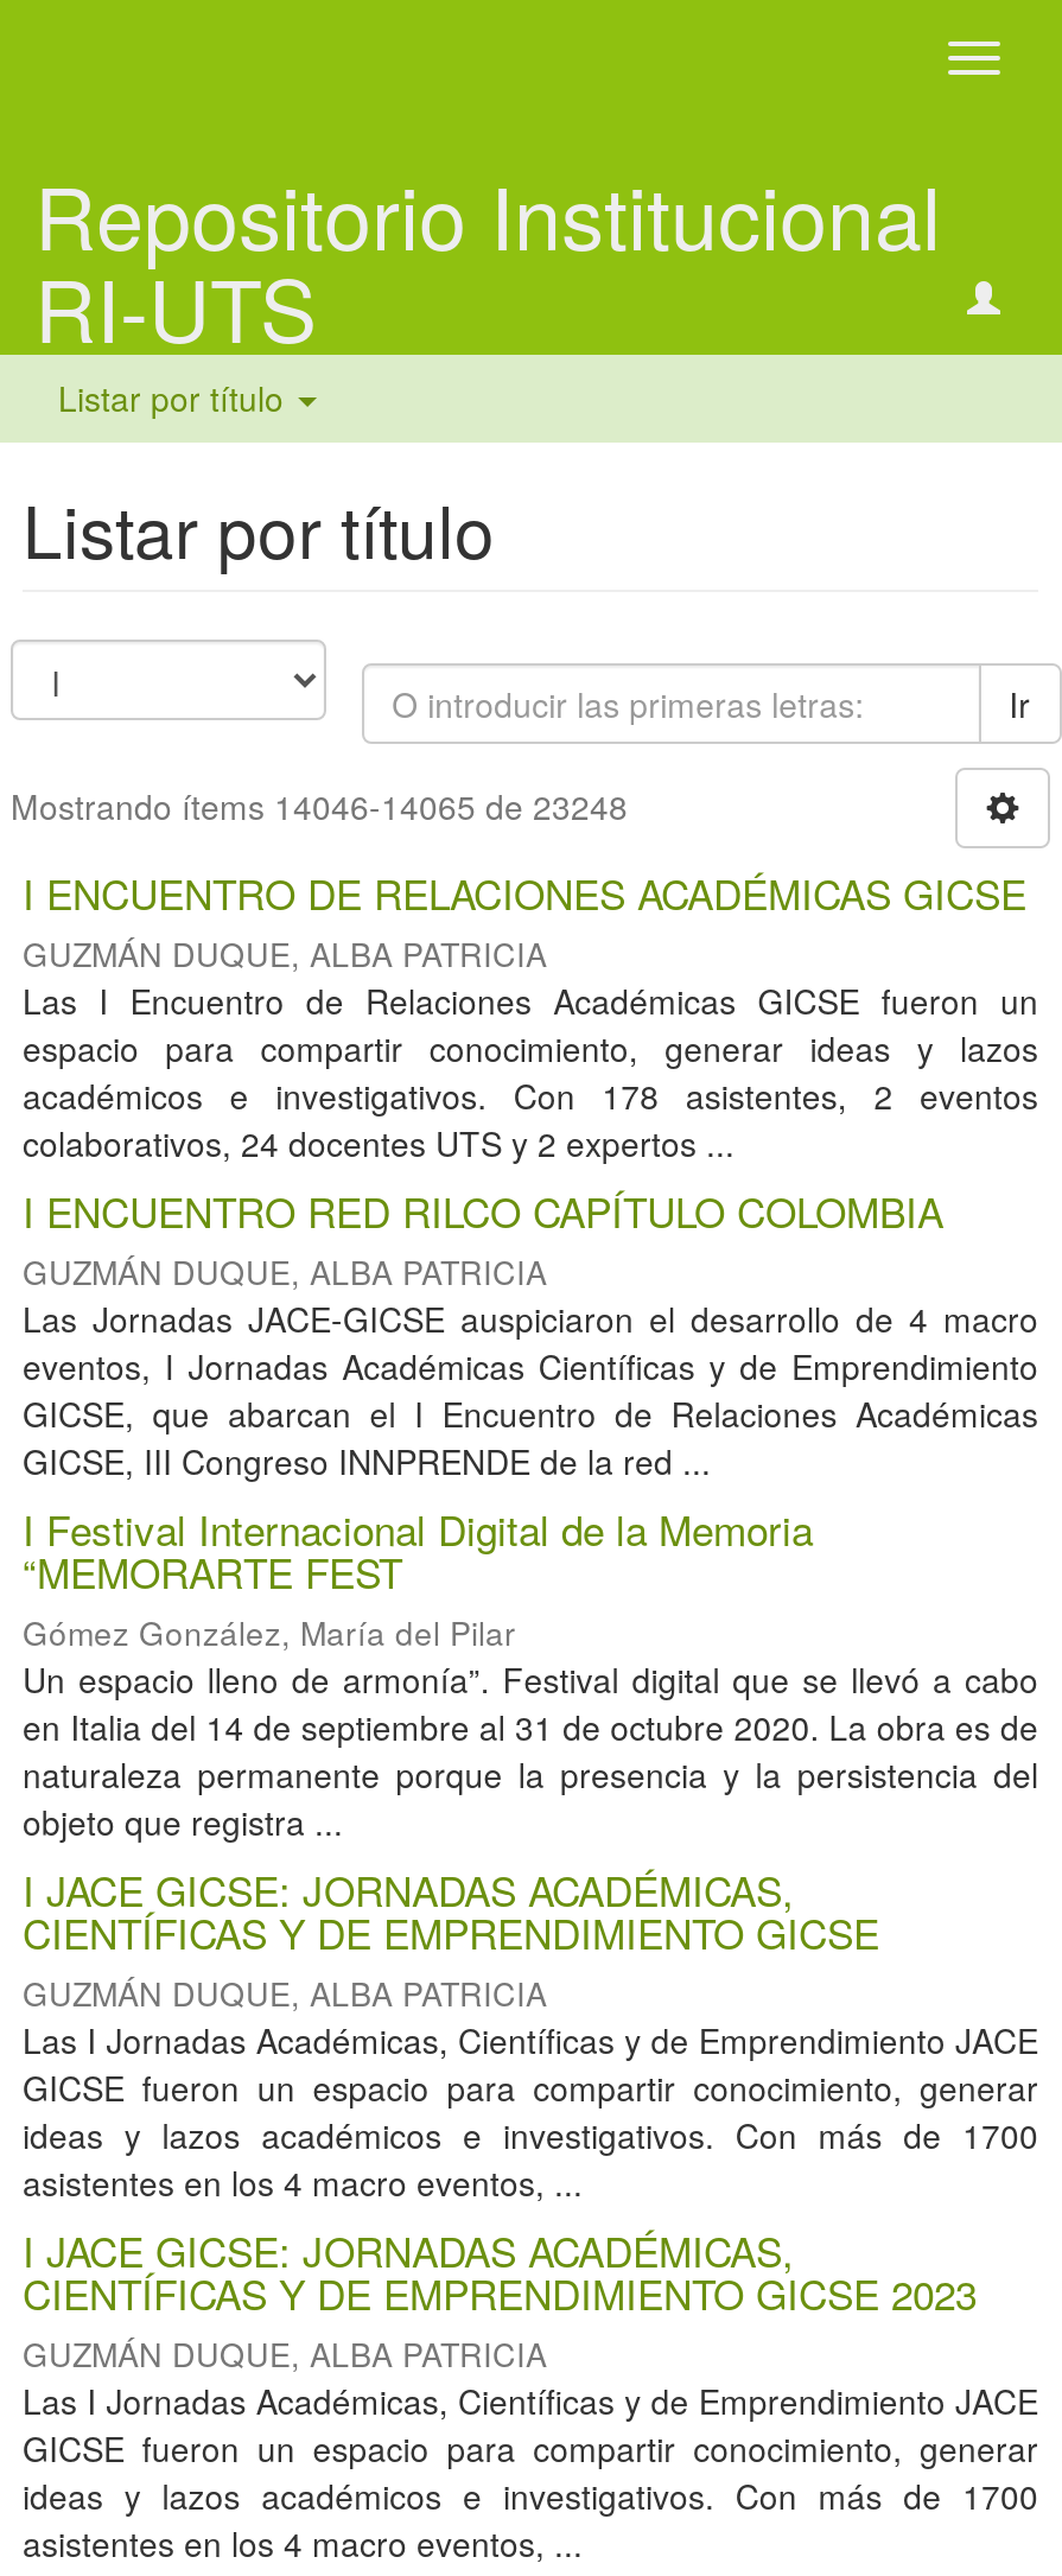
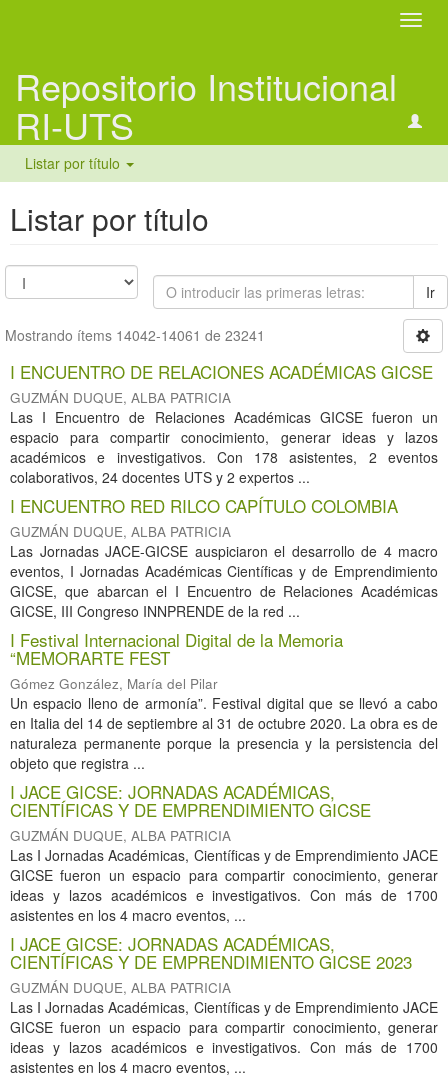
[11,782,628,829] Mostrando ítems 14046-14065 de 23248 -> [5,325,265,345] Mostrando ítems 14042-14061 de 23241

